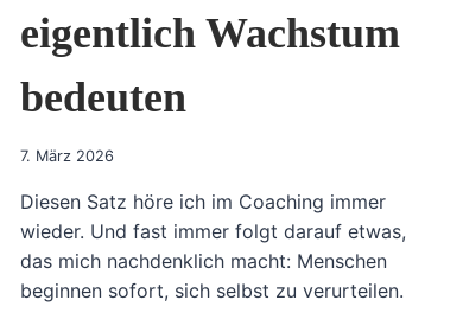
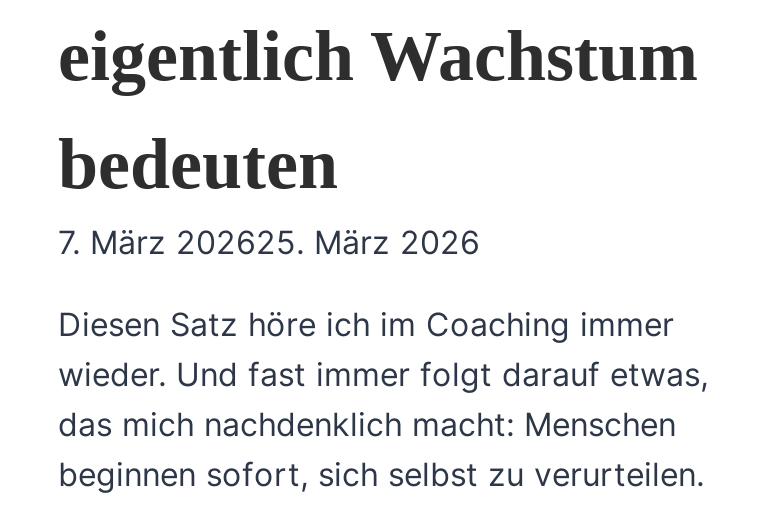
[20,147,114,165] 7. März 2026 -> [58,222,480,262] 7. März 202625. März 2026

